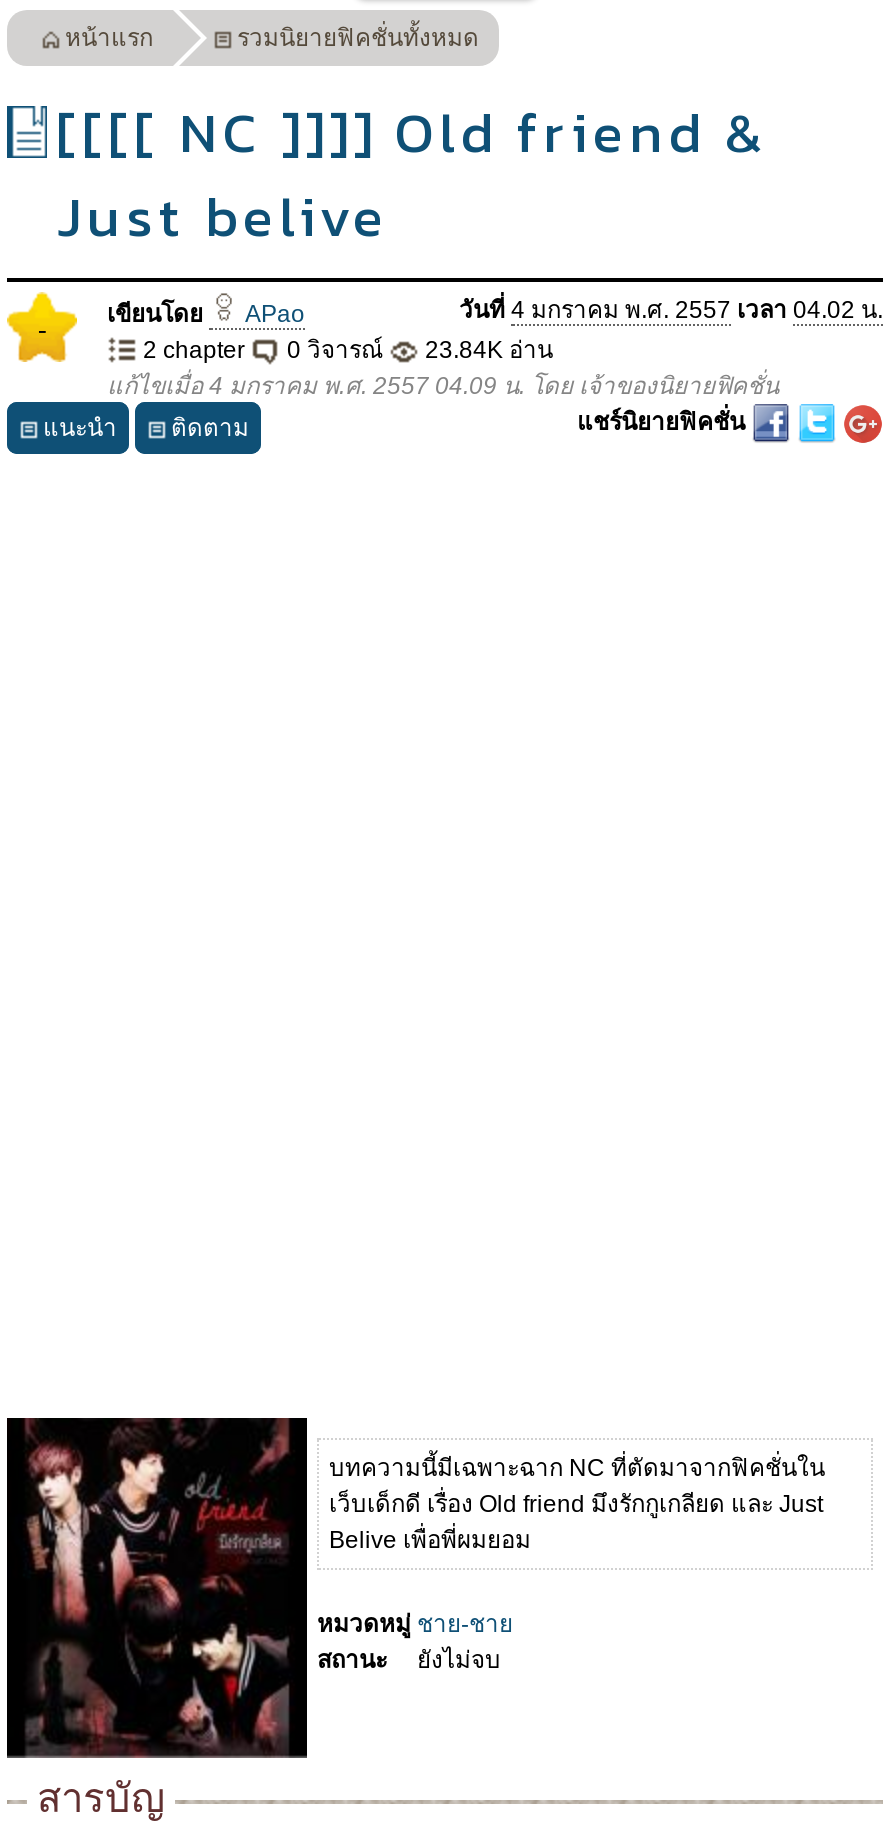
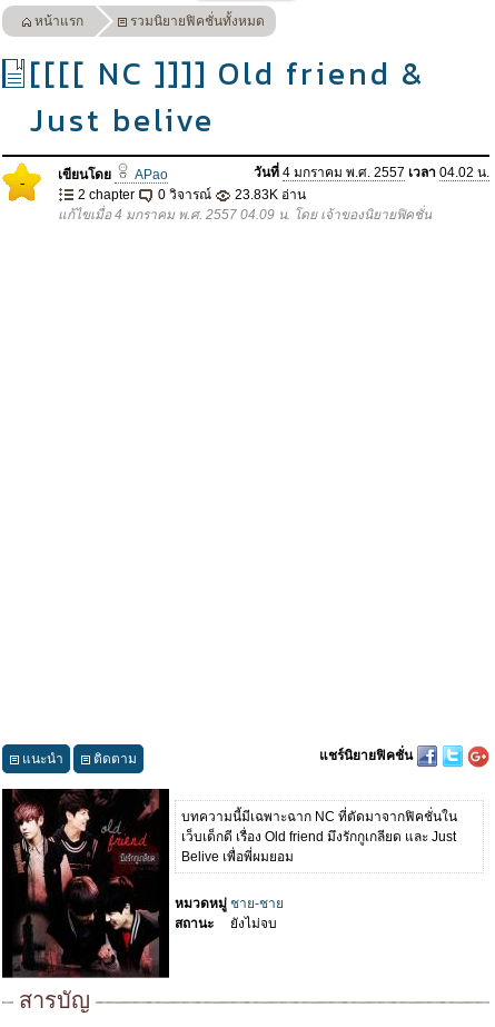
[137,336,553,364] 2 chapter 0 วิจารณ์ 23.84K อ่าน -> [75,187,306,203] 2 chapter 0 วิจารณ์ 23.83K อ่าน
moved [43,408,745,442] -> [22,748,413,767]: แนะนำ | ติดตาม | แชร์นิยายฟิคชั่น

